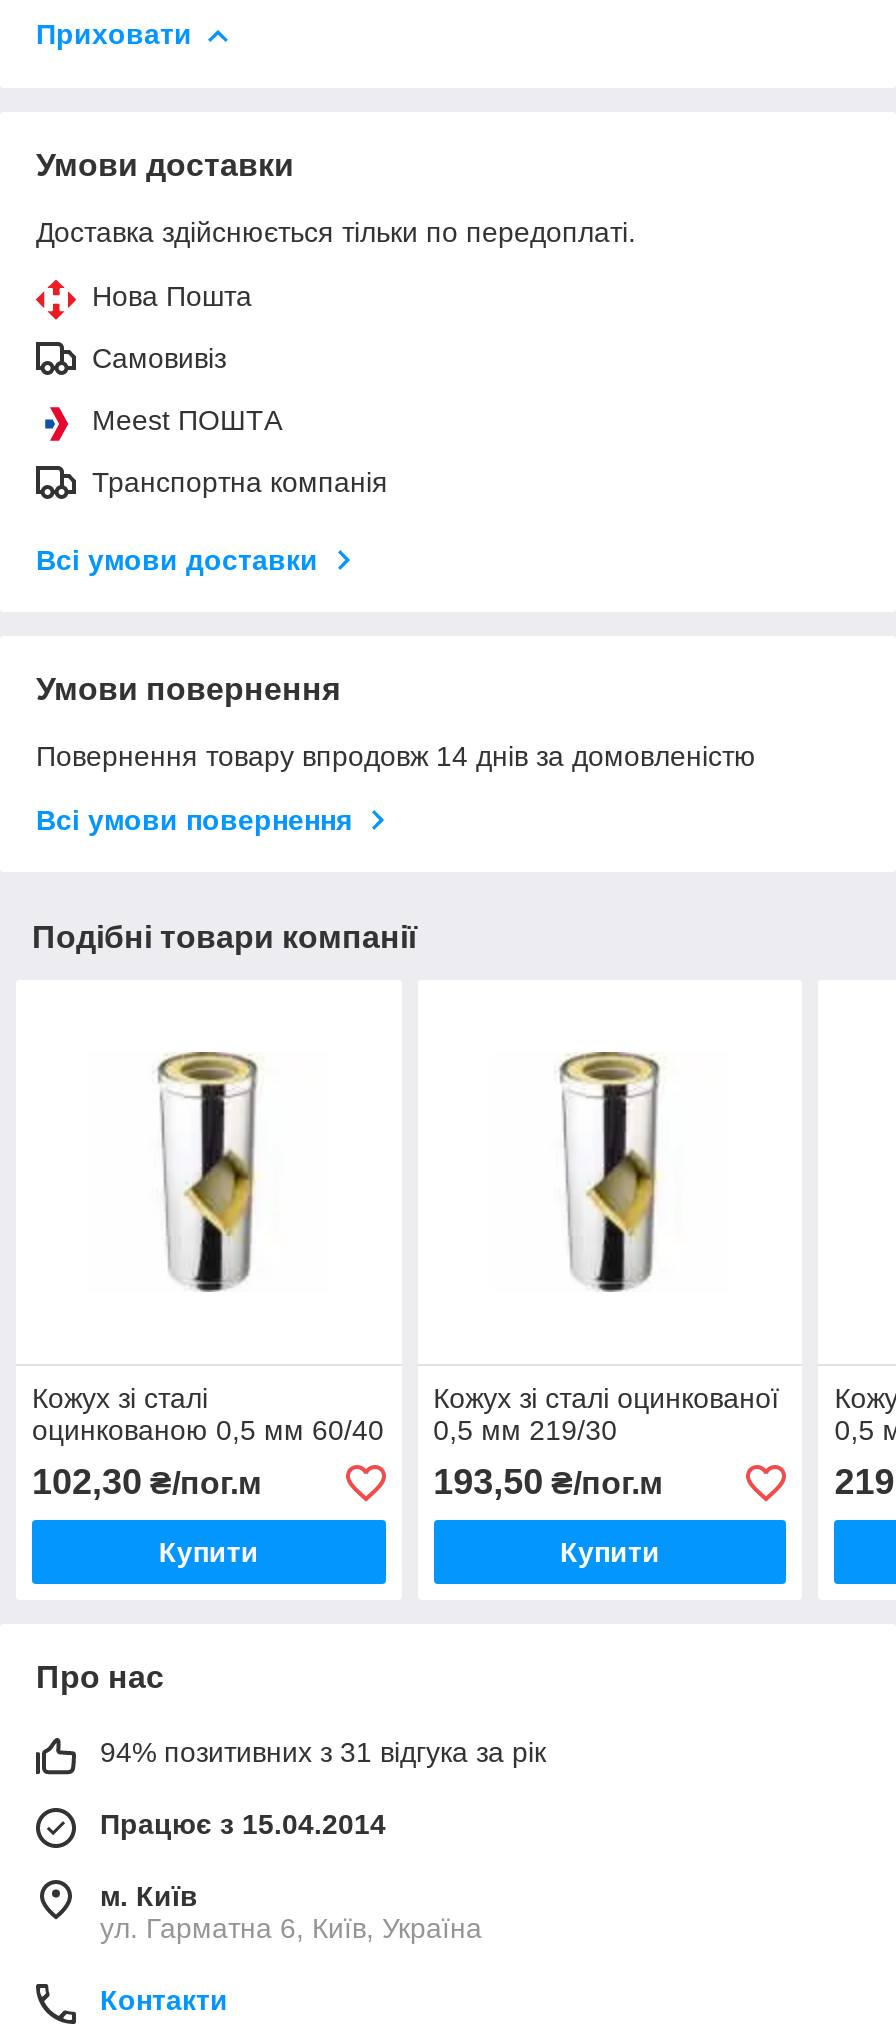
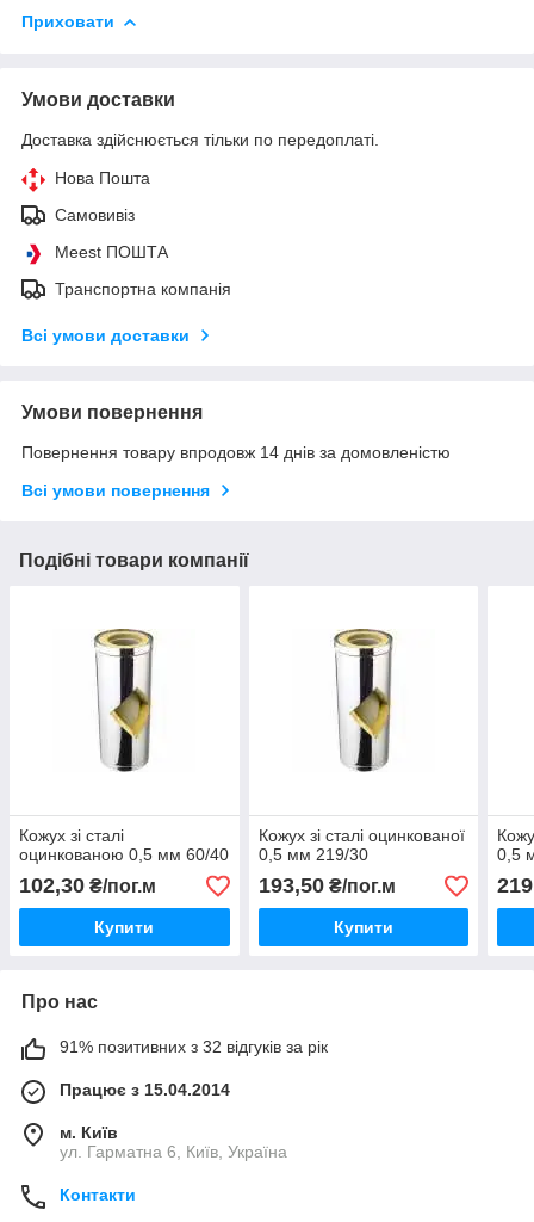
[100,1737,546,1769] 94% позитивних з 31 відгука за рік -> [60,1038,328,1057] 91% позитивних з 32 відгуків за рік

